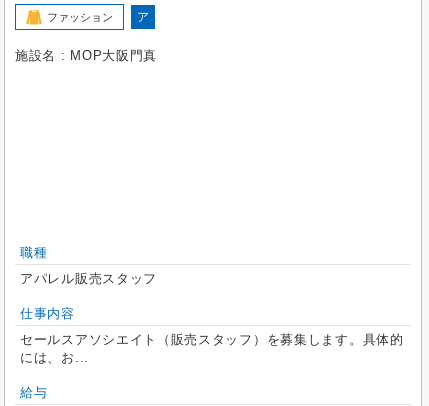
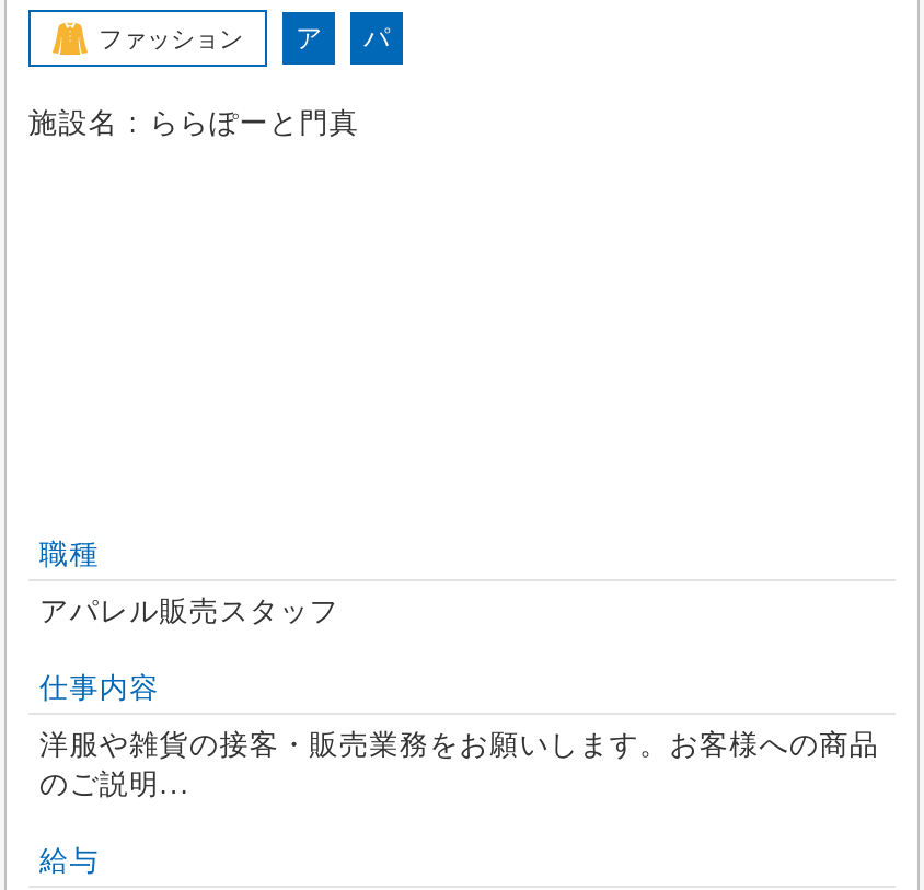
[15,48,157,63] 施設名 : MOP大阪門真 -> [28,23,390,139] パ | 施設名 : ららぽーと門真
[20,332,404,365] セールスアソシエイト（販売スタッフ）を募集します。具体的 | には、お... -> [39,728,879,800] 洋服や雑貨の接客・販売業務をお願いします。お客様への商品 | のご説明...

